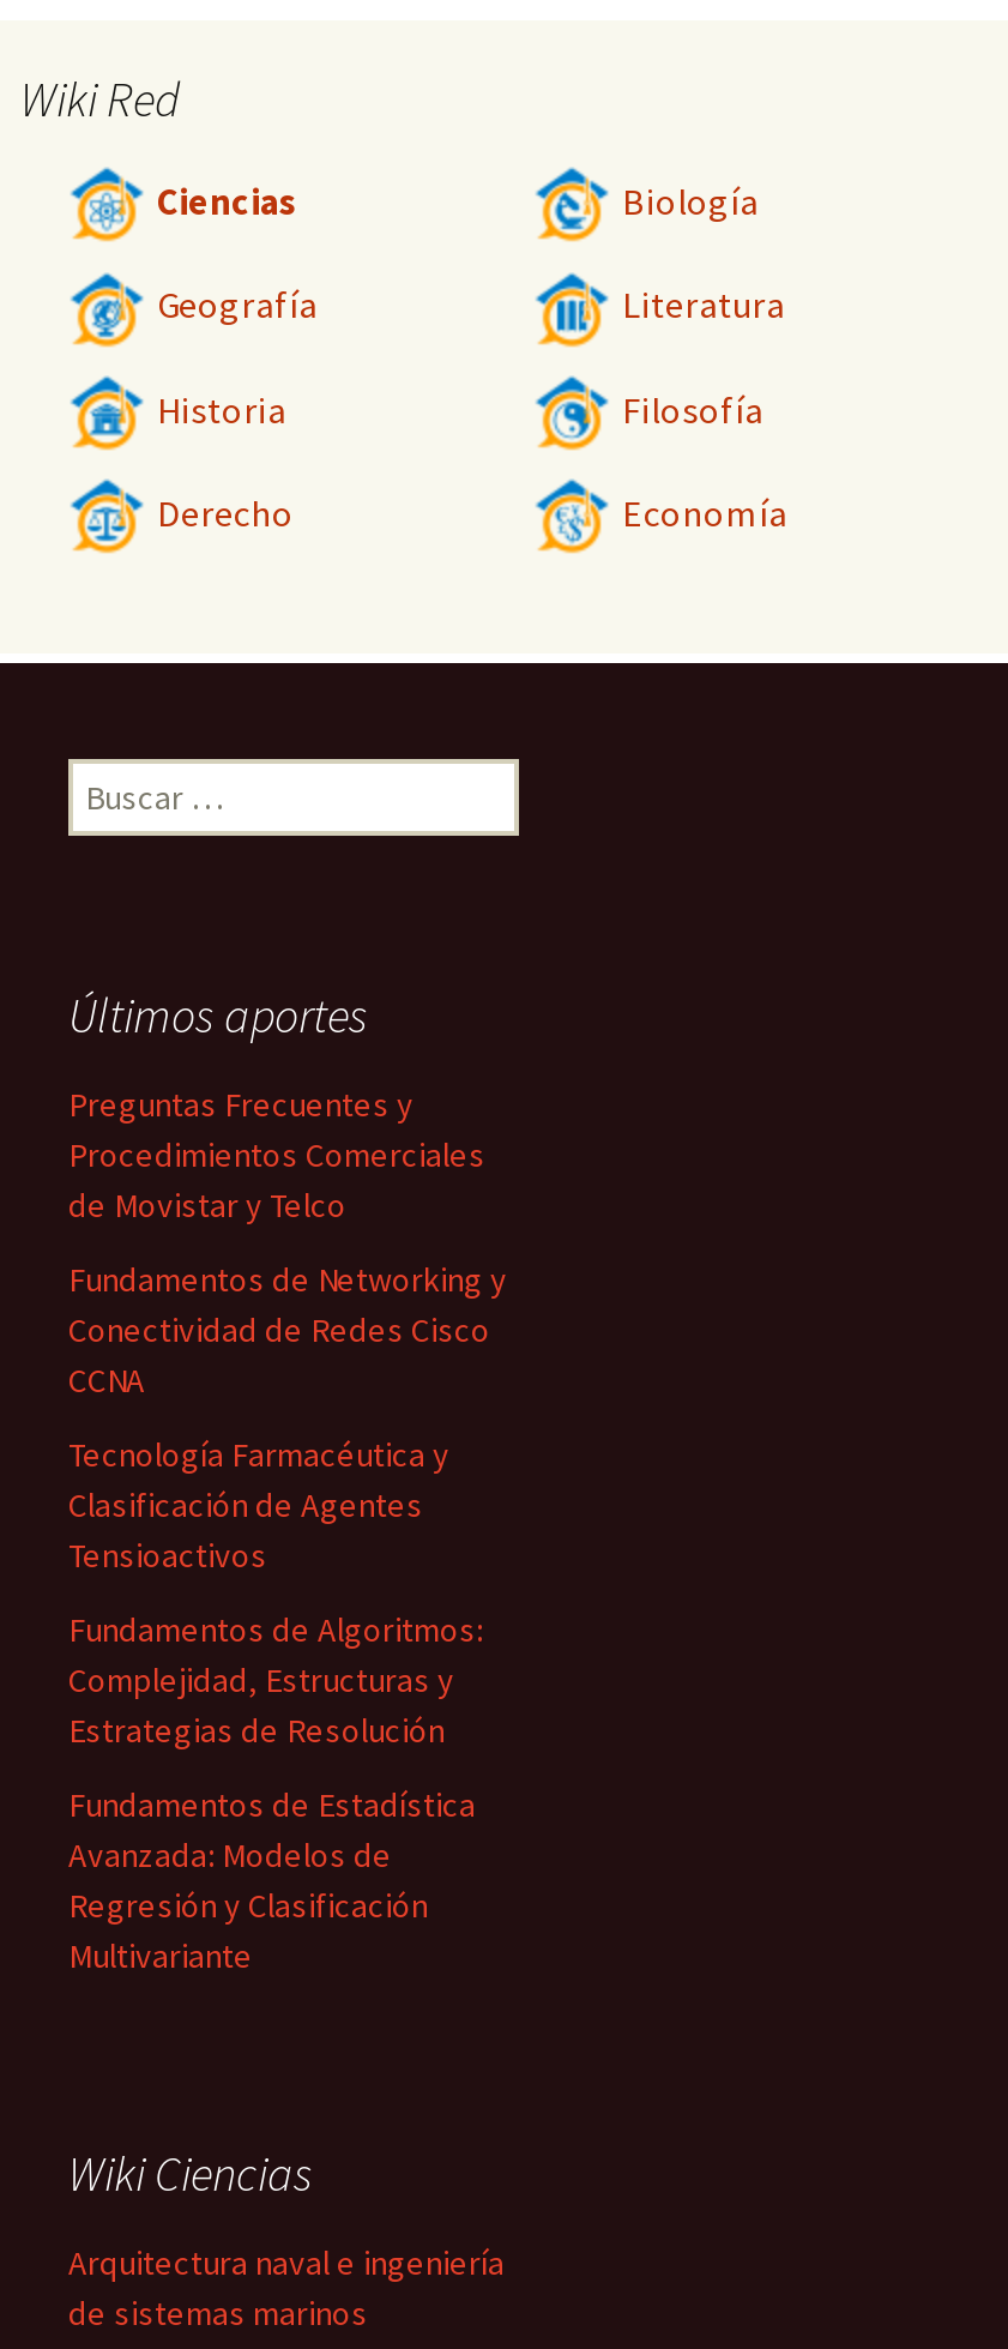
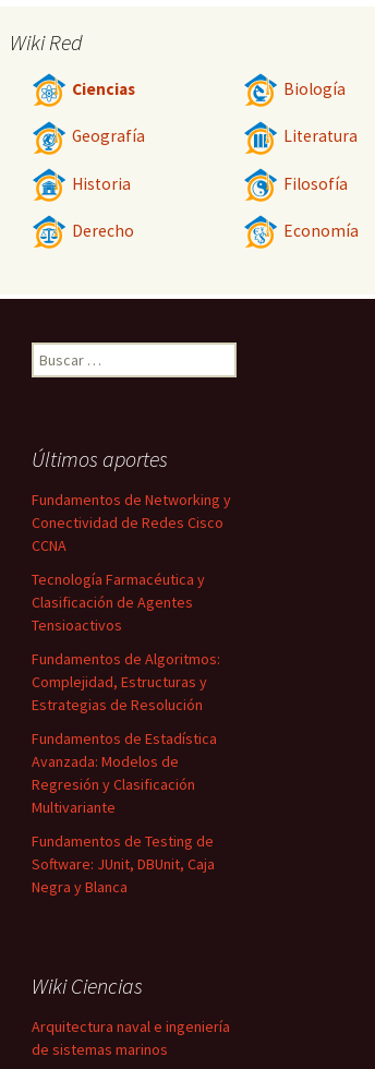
[68,1083,485,1227] Preguntas Frecuentes y | Procedimientos Comerciales | de Movistar y Telco -> none
moved [68,1258,507,1977] -> [32,490,231,817]: Fundamentos de Networking y | Conectividad de Redes Cisco | CCNA | ... | Regresión y Clasificación | Multivariante
none -> [32,831,215,897] Fundamentos de Testing de | Software: JUnit, DBUnit, Caja | Negra y Blanca

